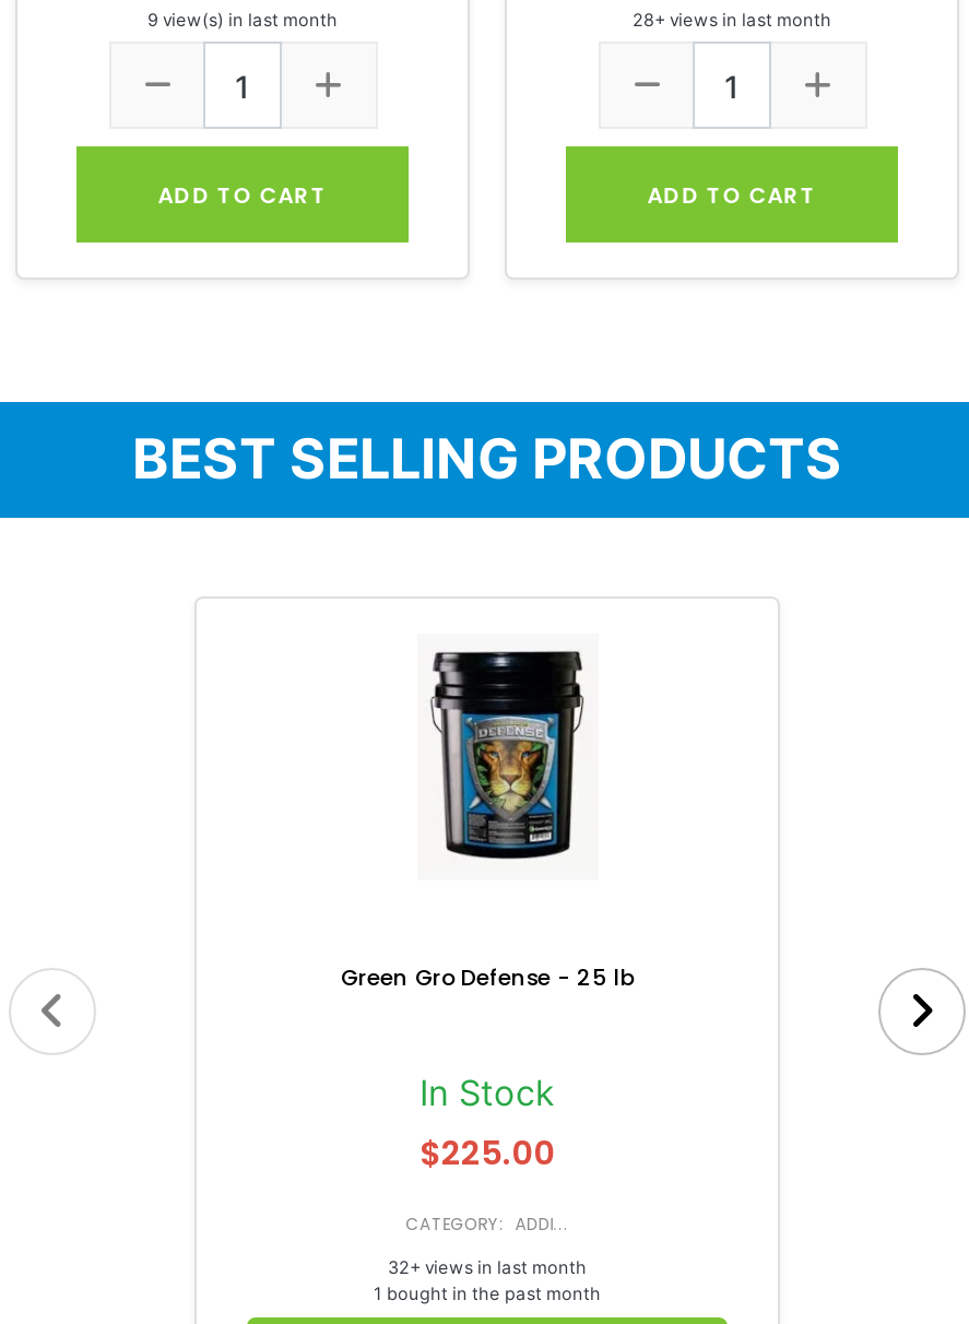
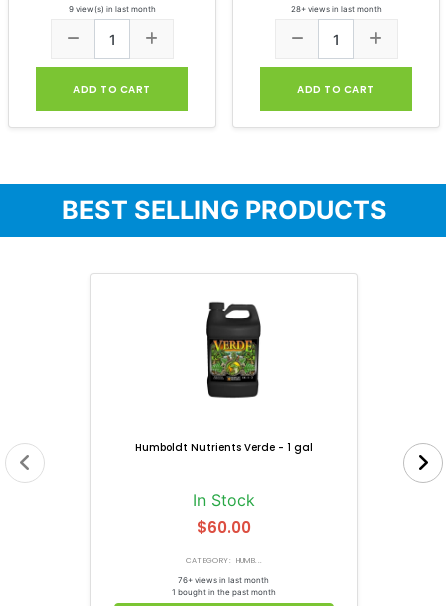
[428,649,586,870] [image] -> [198,298,268,399] [image]
[341,962,634,995] Green Gro Defense - 25 lb -> [135,440,313,455] Humboldt Nutrients Verde - 1 gal
[419,1130,555,1176] $225.00 -> [197,517,251,538] $60.00
[406,1213,569,1237] CATEGORY: ADDI... -> [186,555,262,566] CATEGORY: HUMB...
[388,1257,587,1279] 32+ views in last month -> [178,575,269,585] 76+ views in last month

